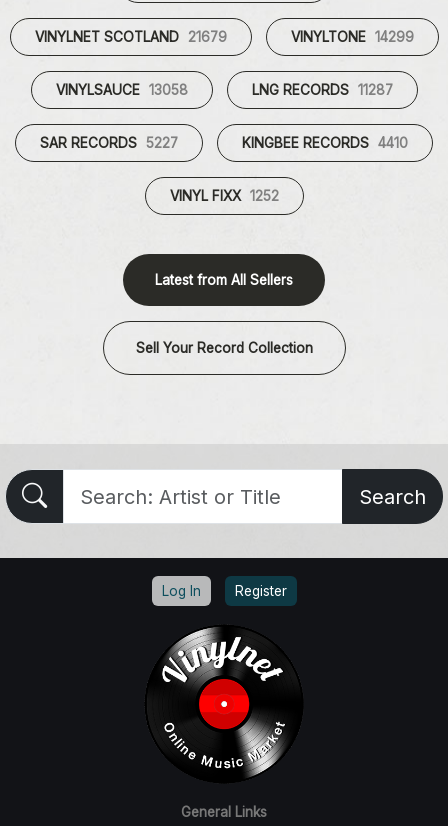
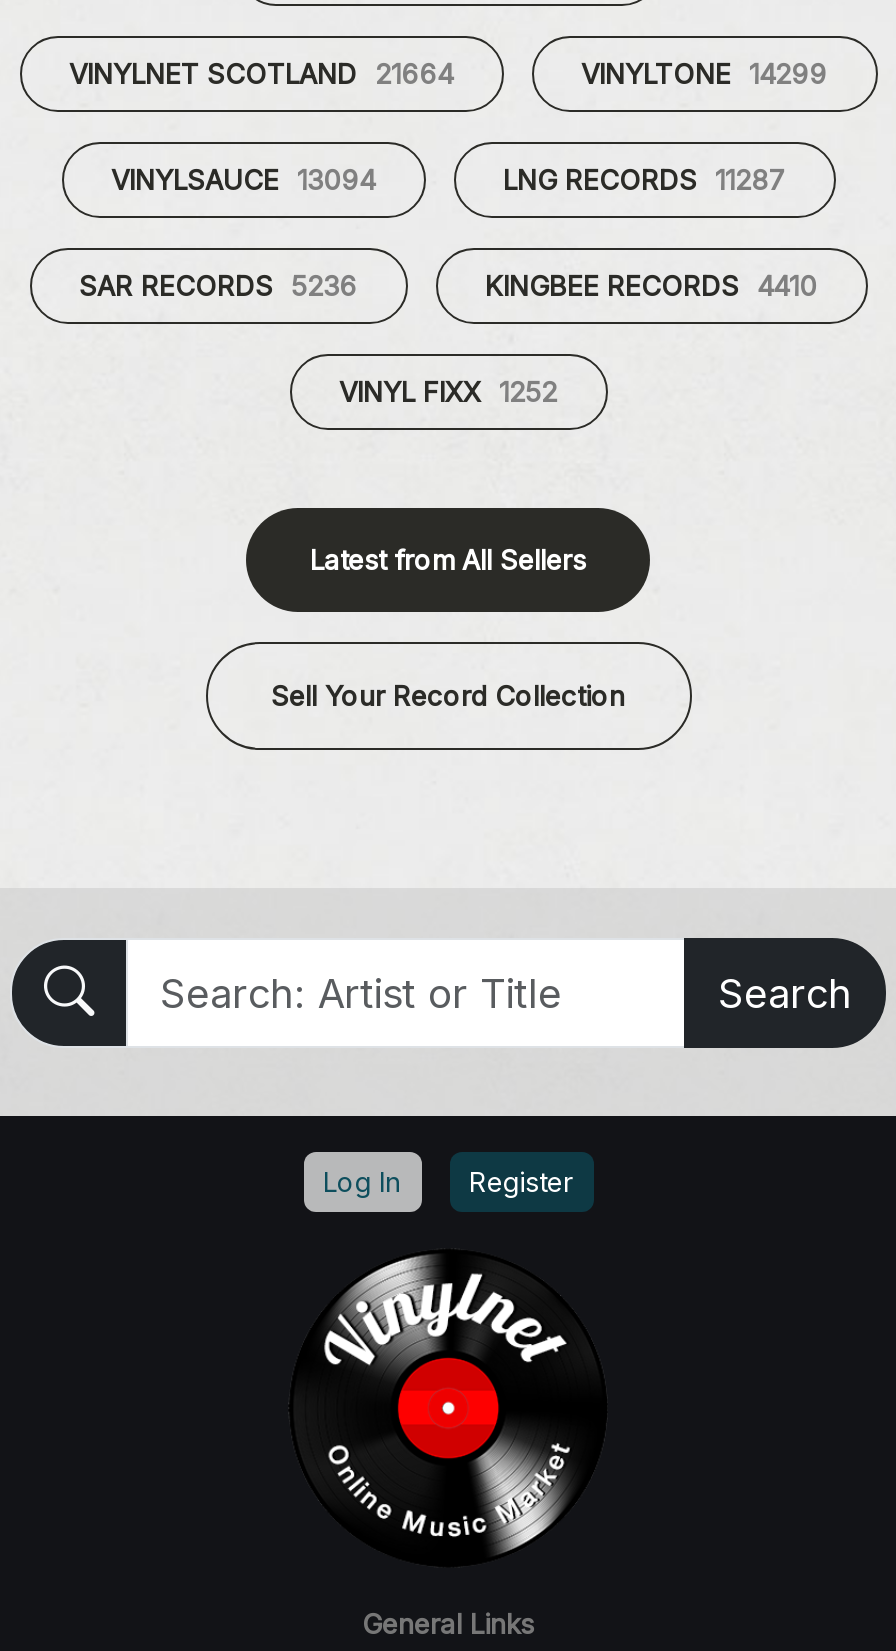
[34,29,226,45] VINYLNET SCOTLAND 21679 -> [69,58,453,90] VINYLNET SCOTLAND 21664
[55,82,187,98] VINYLSAUCE 13058 -> [111,164,375,196] VINYLSAUCE 13094
[40,135,178,151] SAR RECORDS 5227 -> [79,270,357,302] SAR RECORDS 5236

